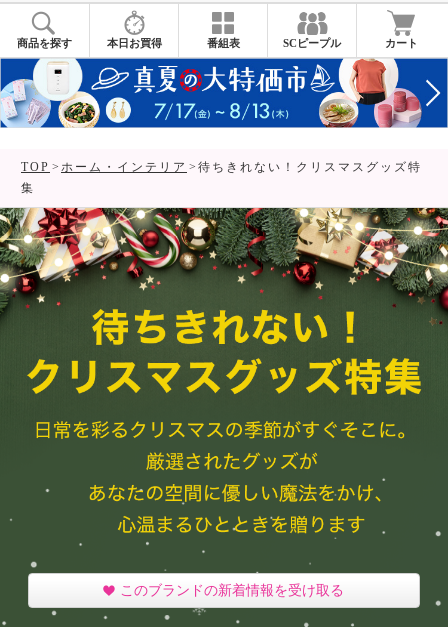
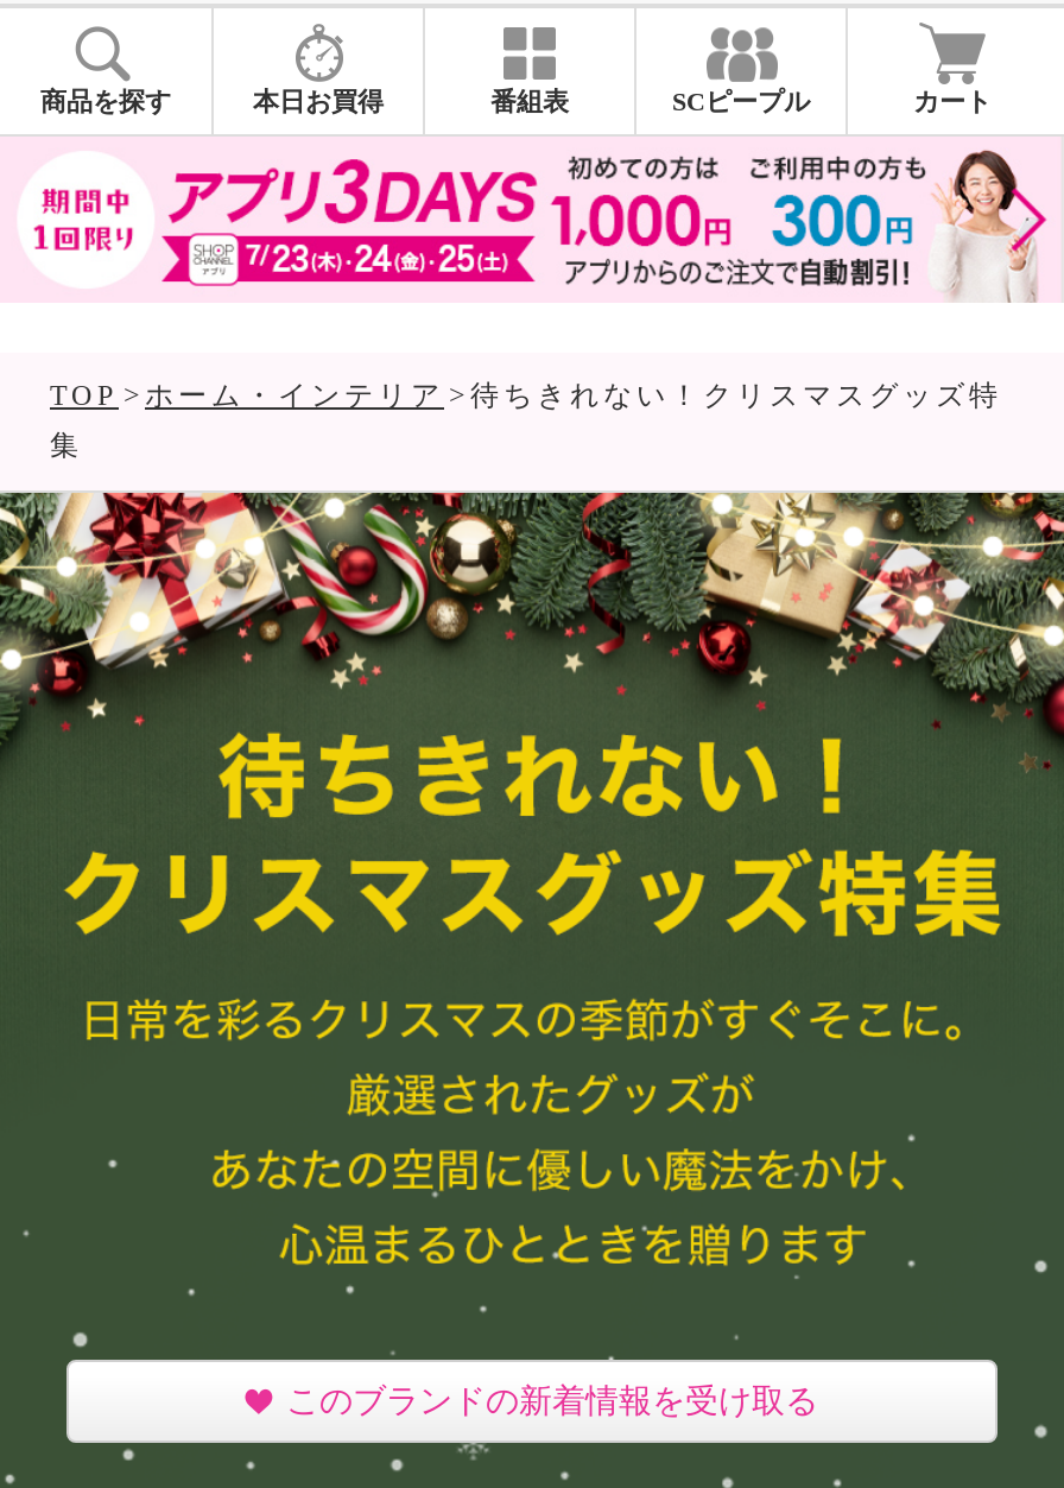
[3,57,445,129] [image] -> [7,137,1057,303] [image]

